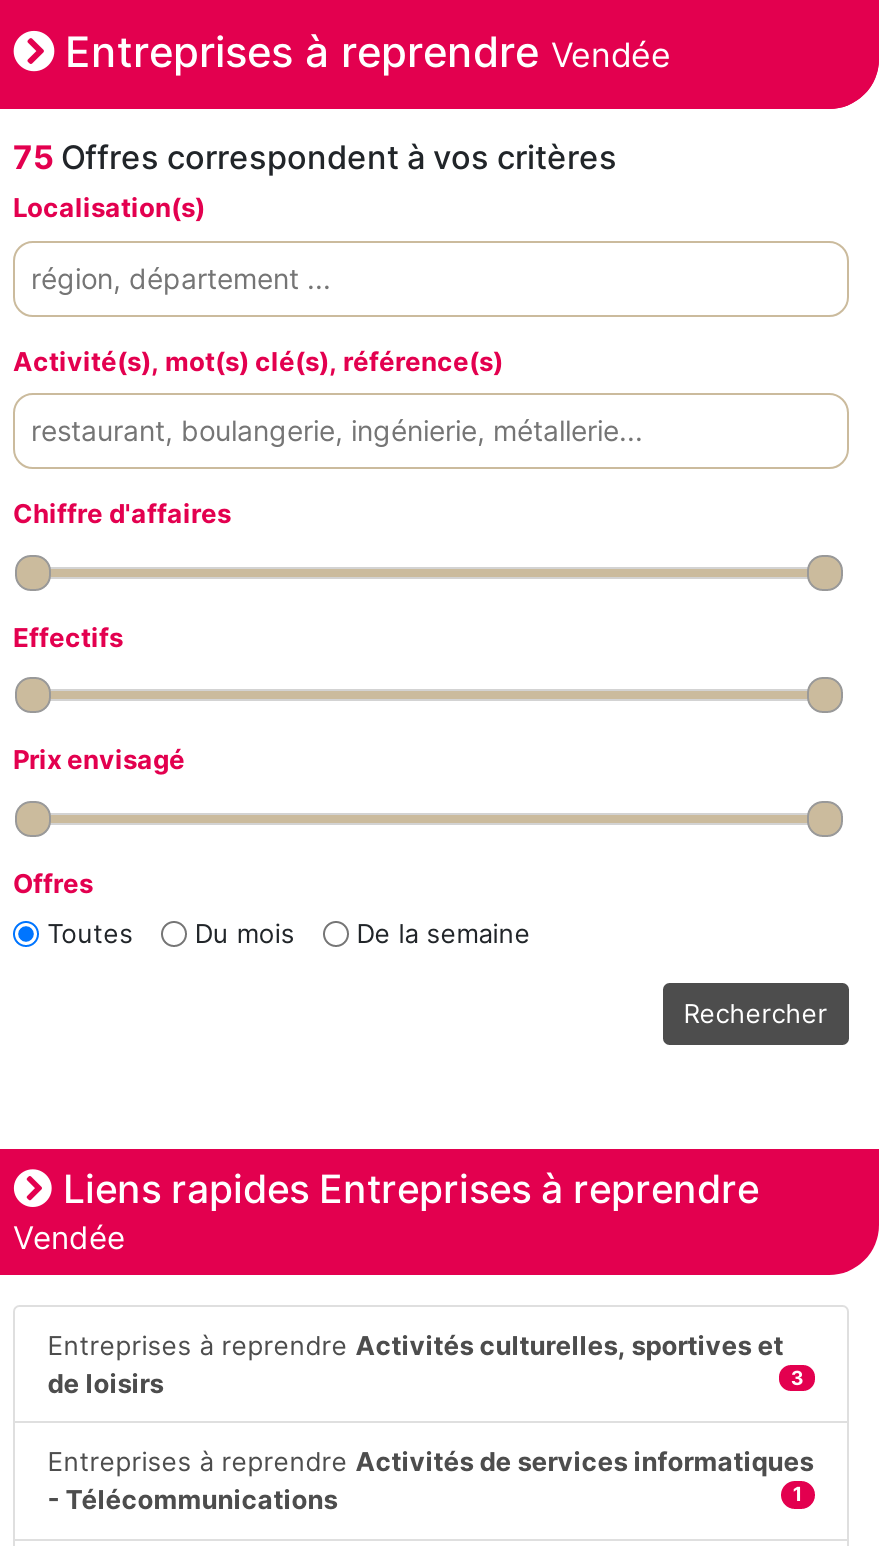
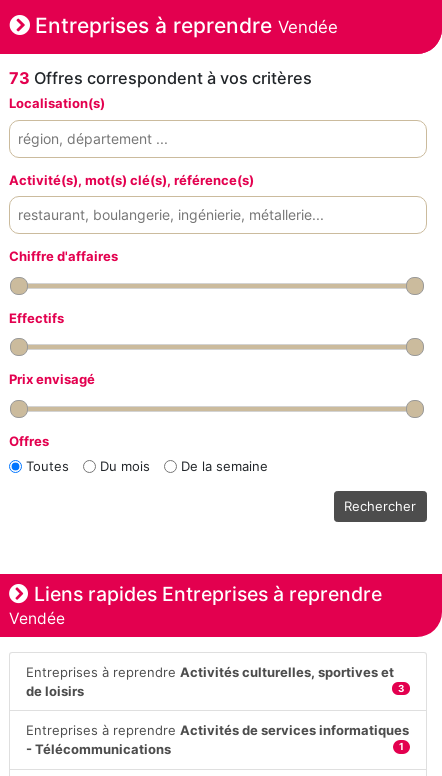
[13,136,617,176] 75 Offres correspondent à vos critères -> [9,67,312,87] 73 Offres correspondent à vos critères

